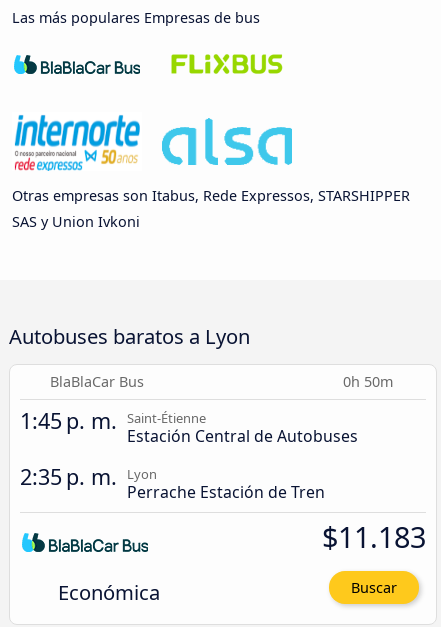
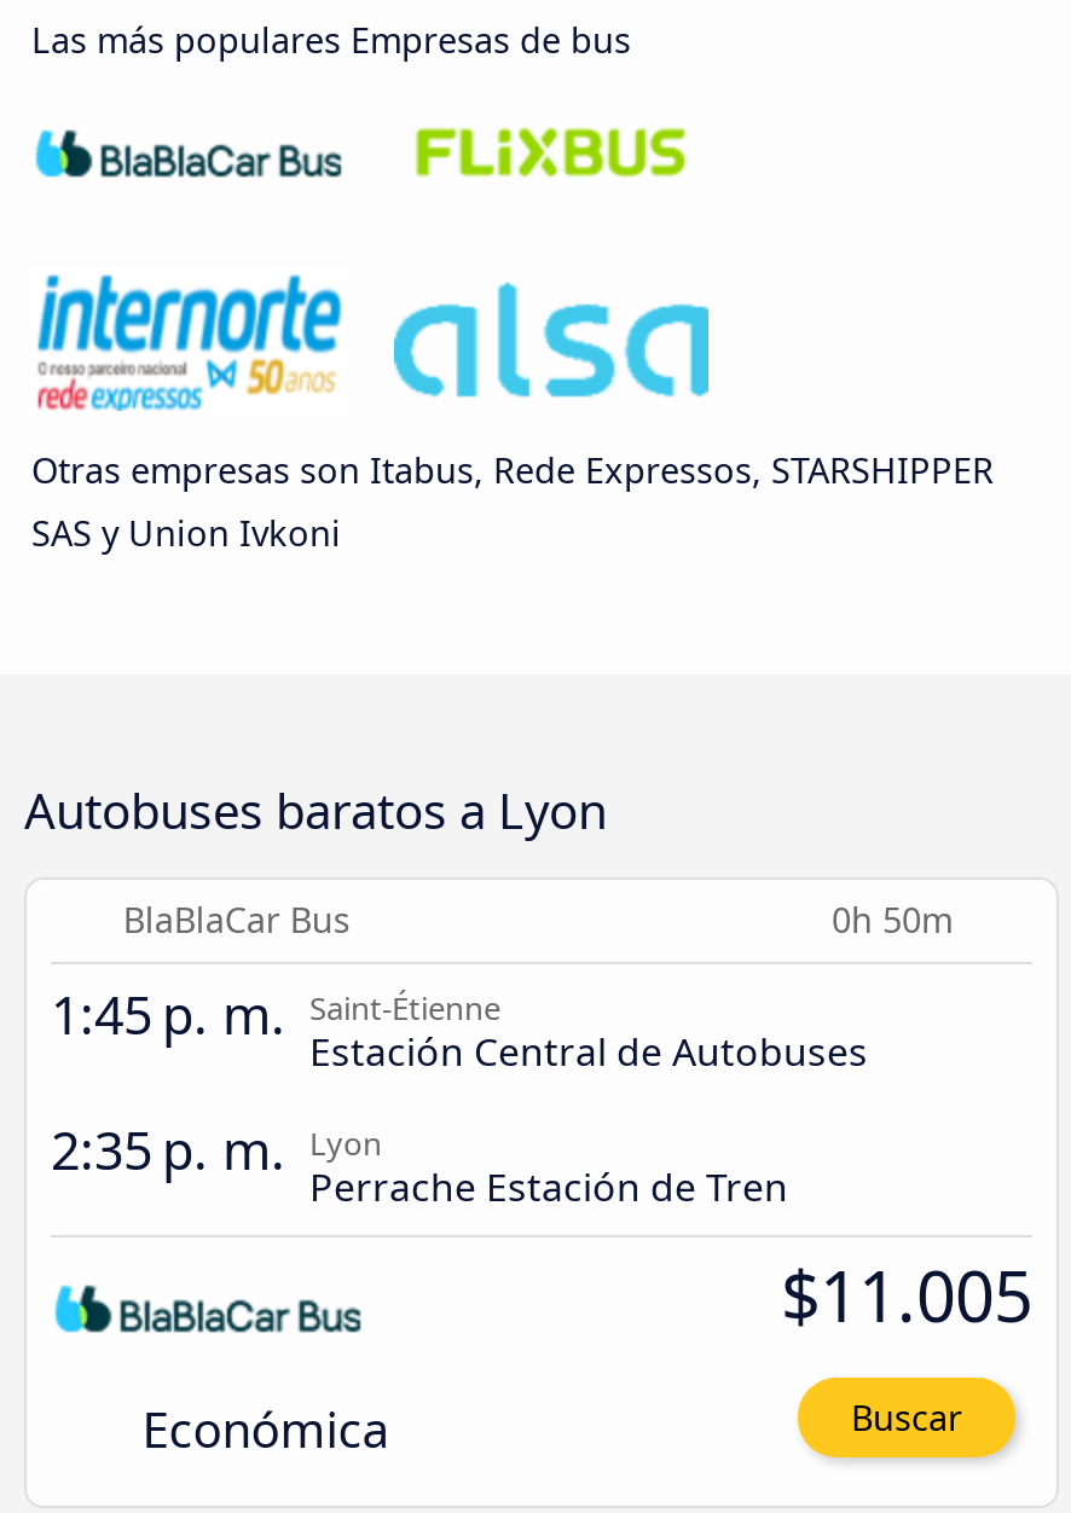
[322,517,426,556] $11.183 -> [781,1246,1032,1340] $11.005

